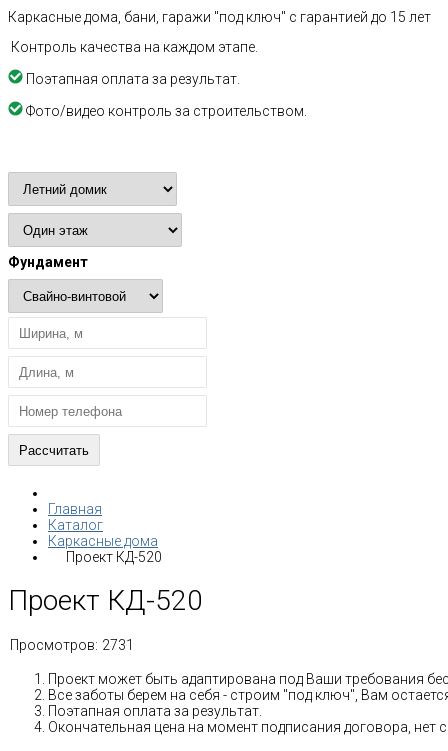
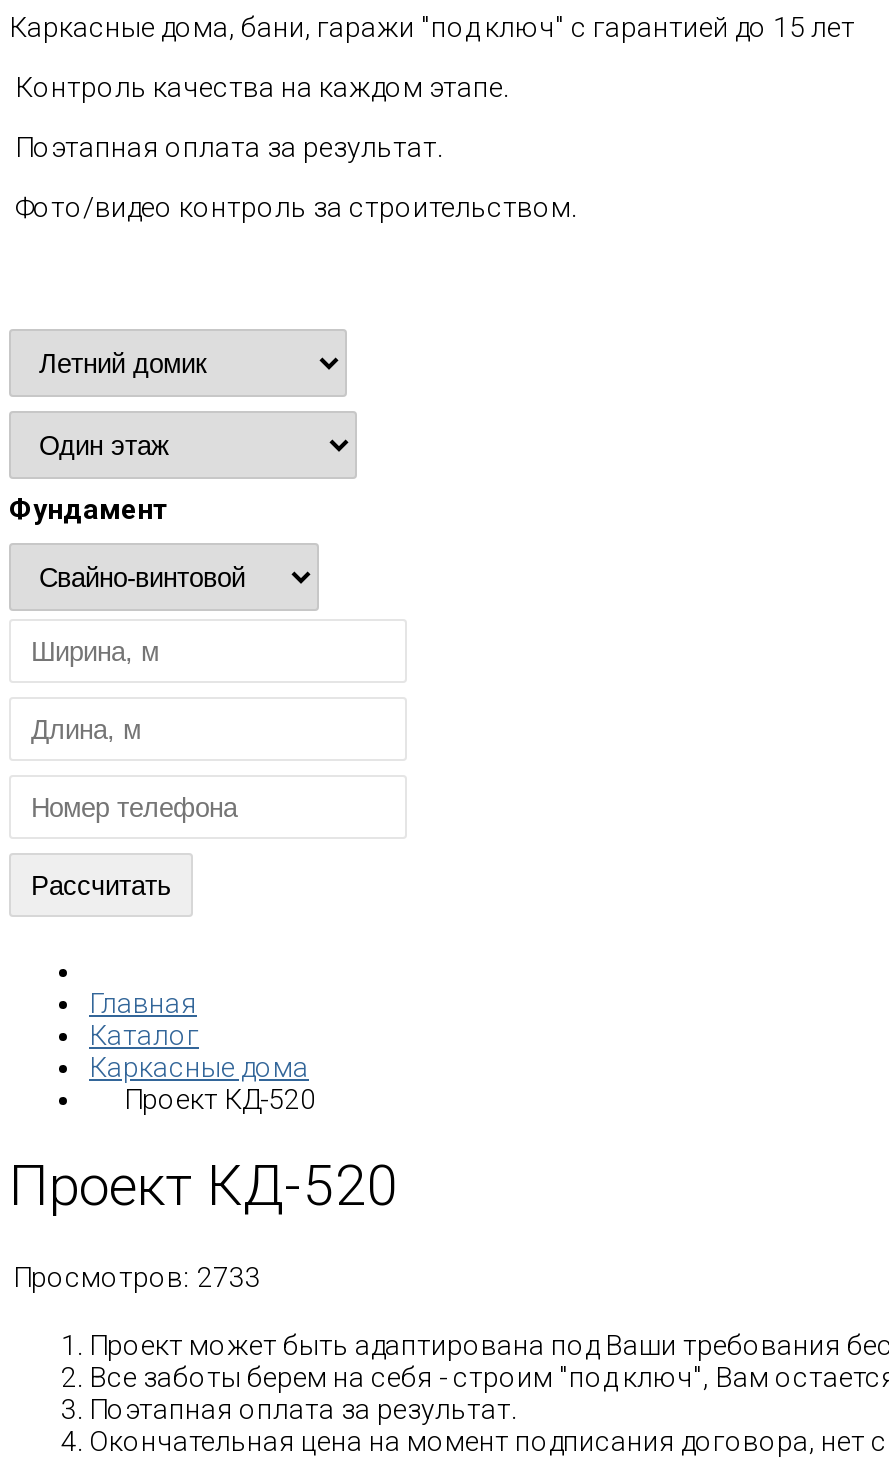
[10,637,134,653] Просмотров: 2731 -> [13,1260,261,1292] Просмотров: 2733

